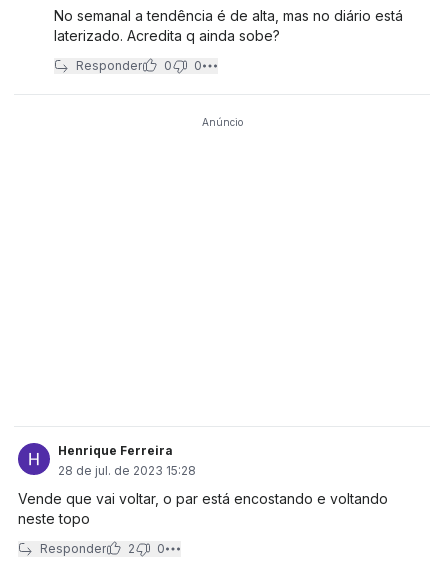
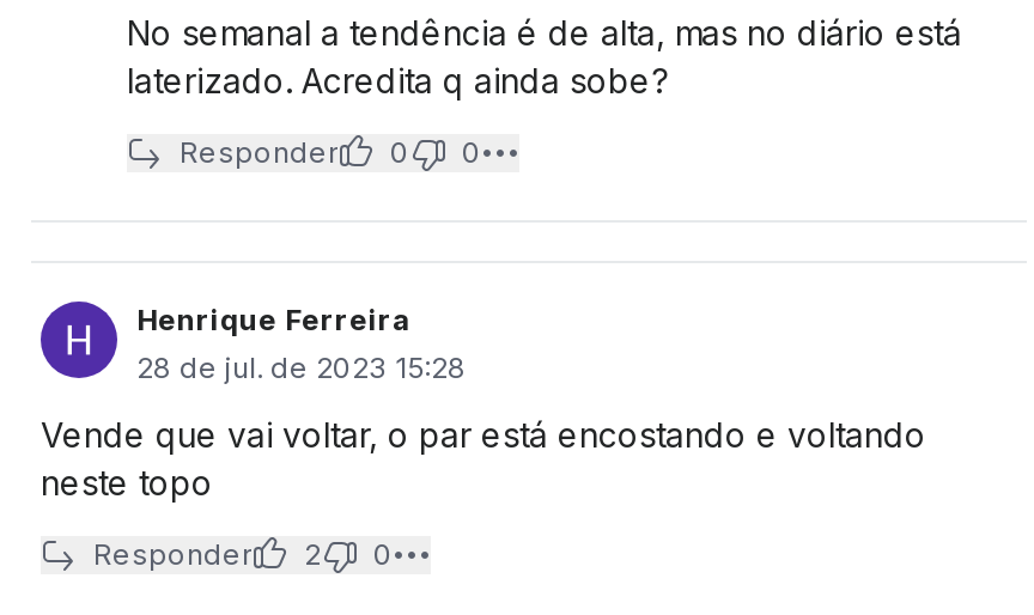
[201,116,242,128] Anúncio -> none

